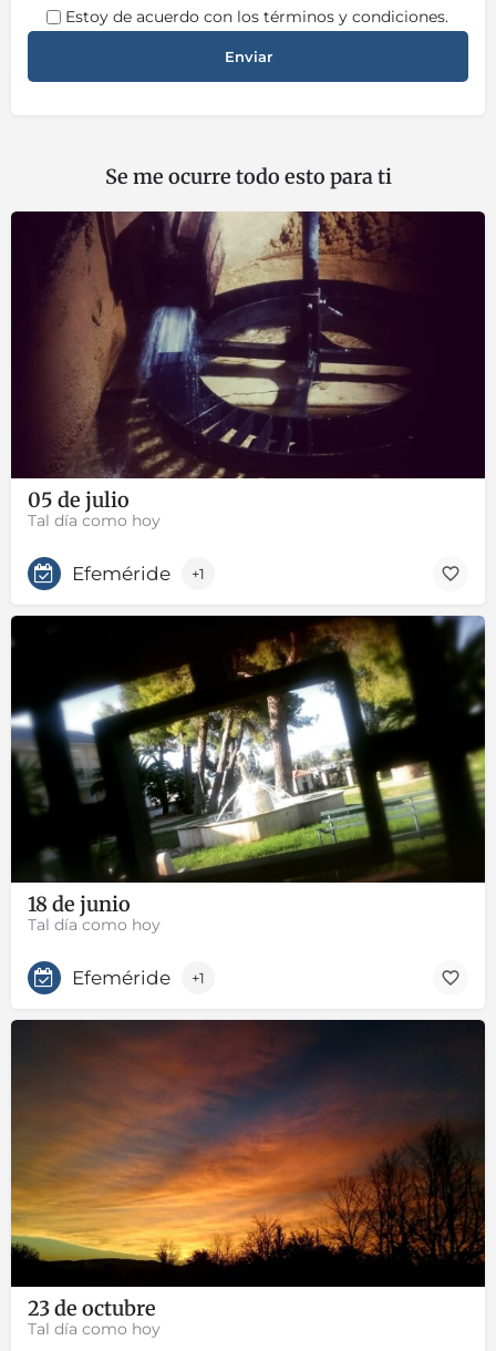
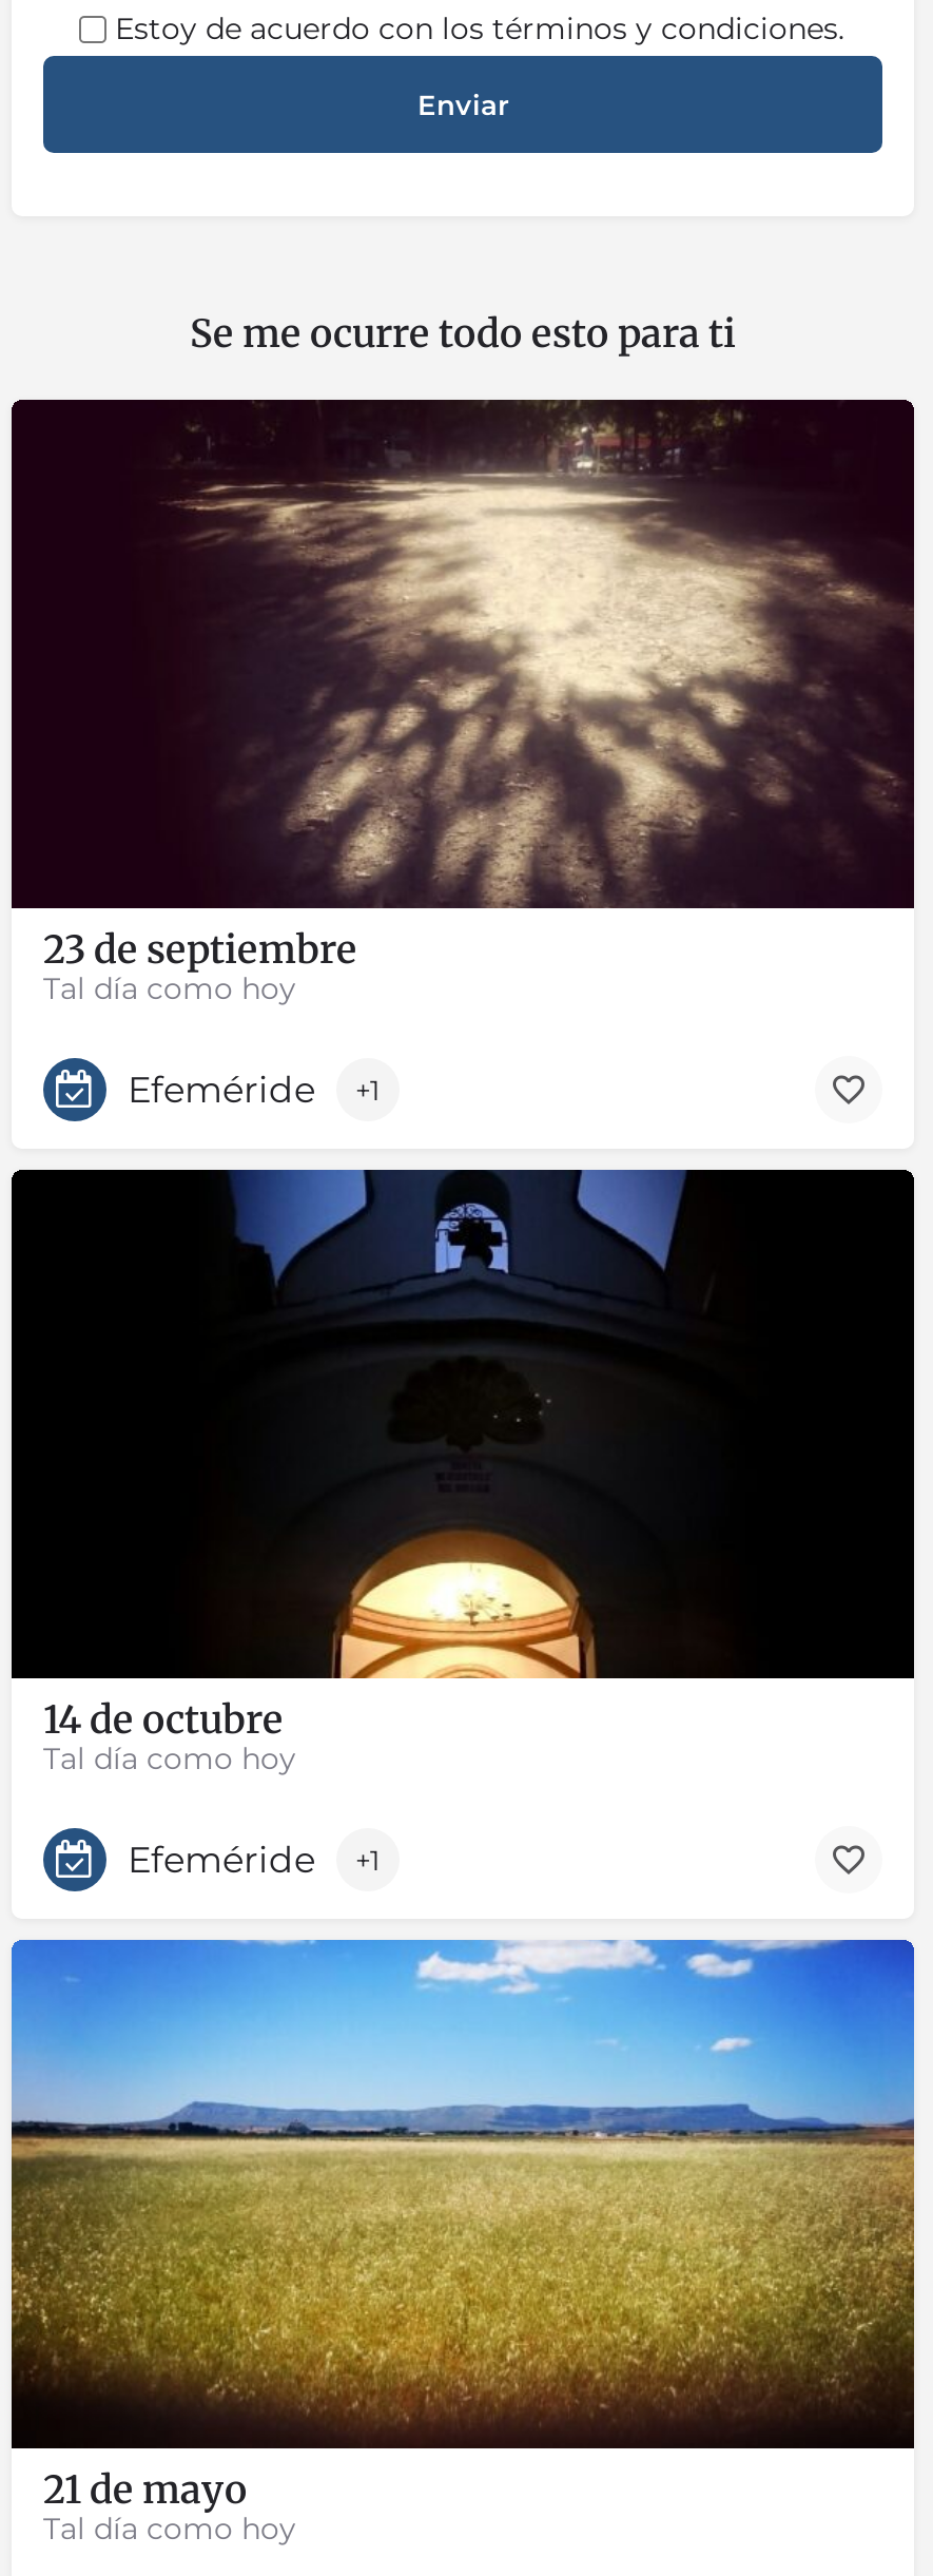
[28,210,483,512] [image] | 05 de julio -> [43,398,912,973] [image] | 23 de septiembre
[10,615,486,916] [image] | 18 de junio -> [9,1168,916,1743] [image] | 14 de octubre
[10,1019,486,1321] [image] | 23 de octubre -> [9,1938,916,2513] [image] | 21 de mayo

